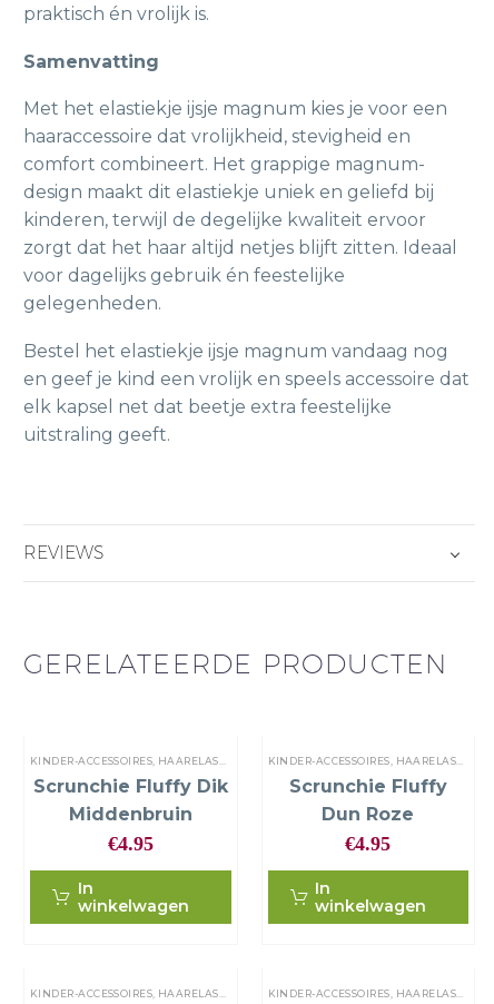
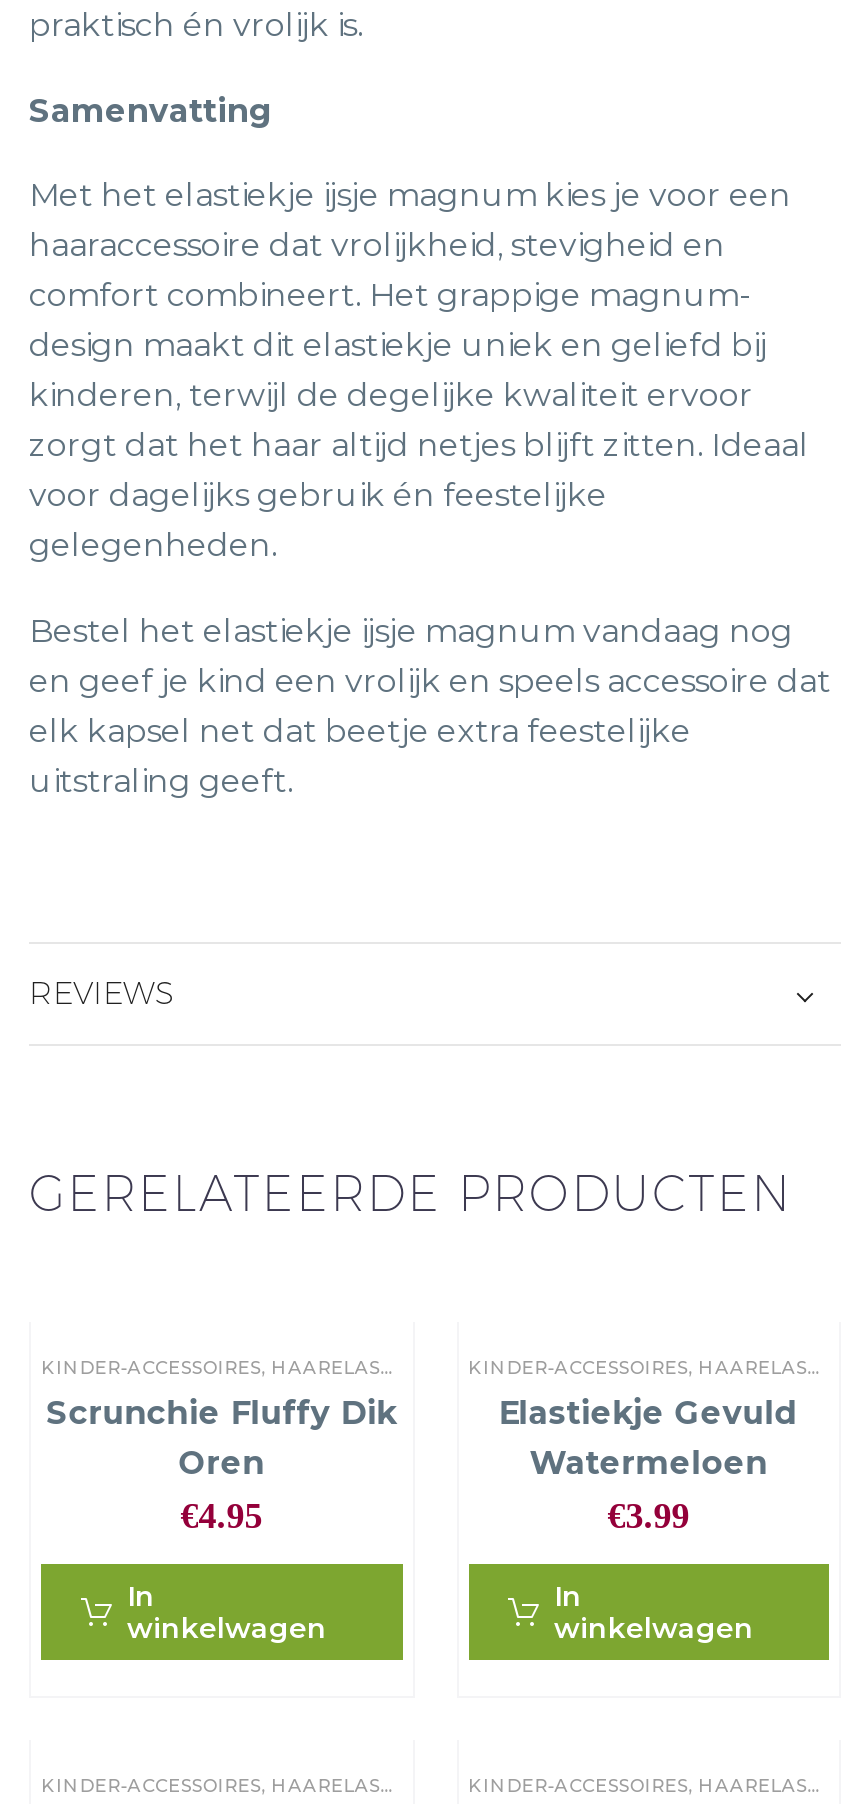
[289,775,447,854] Scrunchie Fluffy | Dun Roze | €4.95 -> [499,1393,799,1535] Elastiekje Gevuld | Watermeloen | €3.99
[69,803,192,824] Middenbruin -> [179,1443,265,1481] Oren

